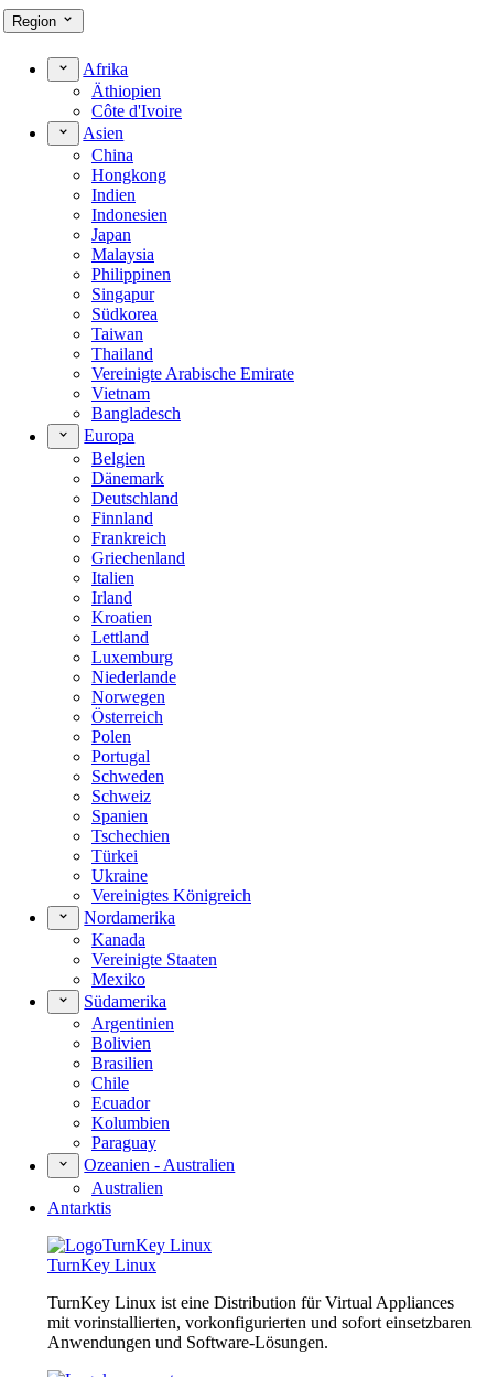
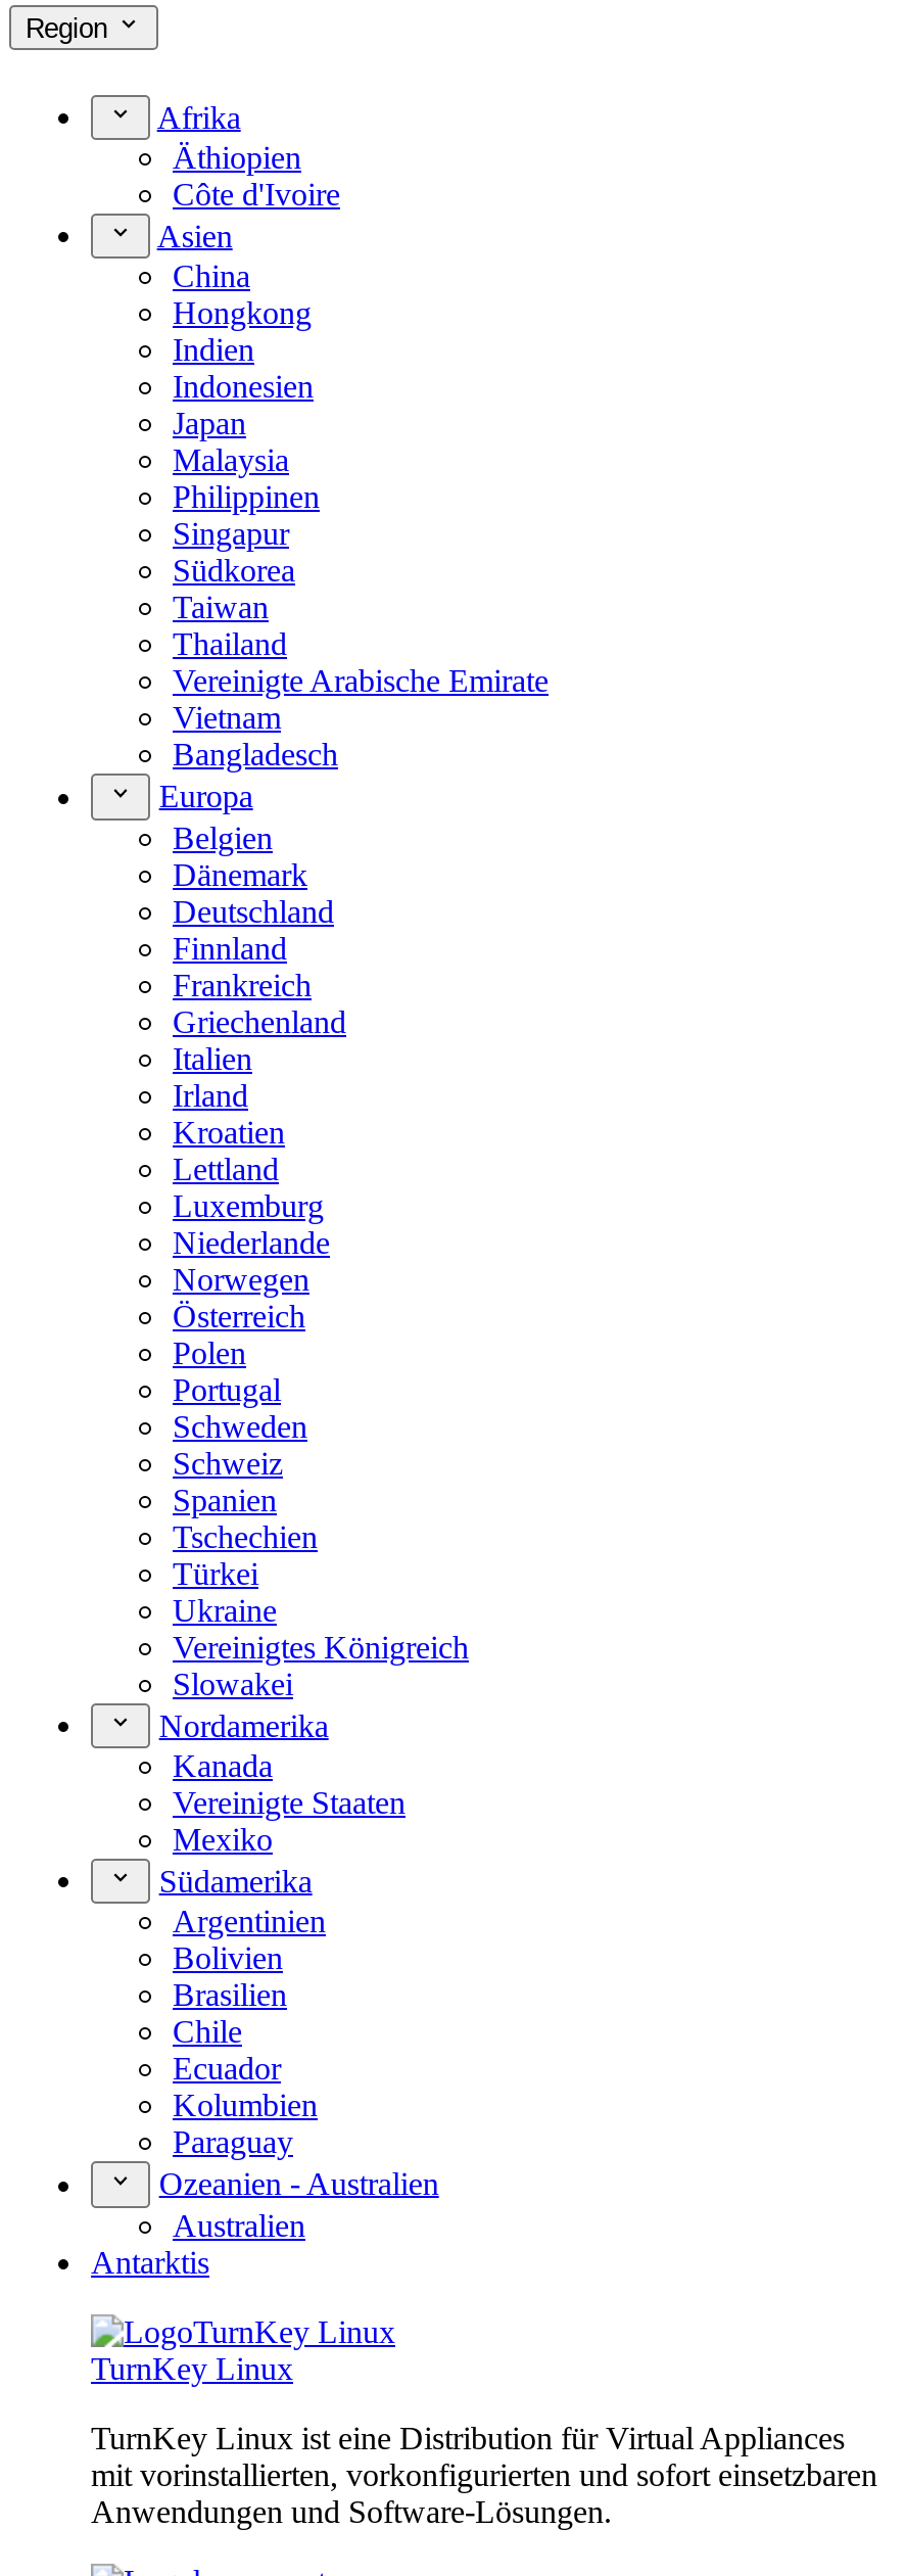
none -> [173,1666,293,1701] Slowakei

